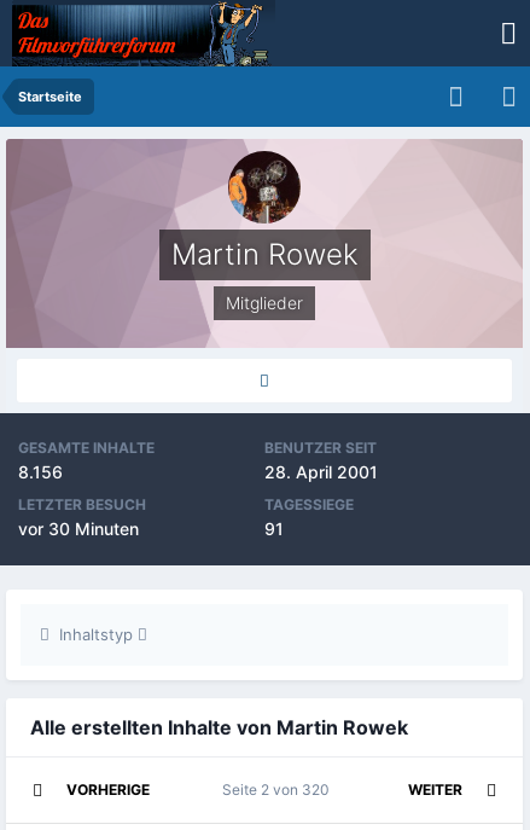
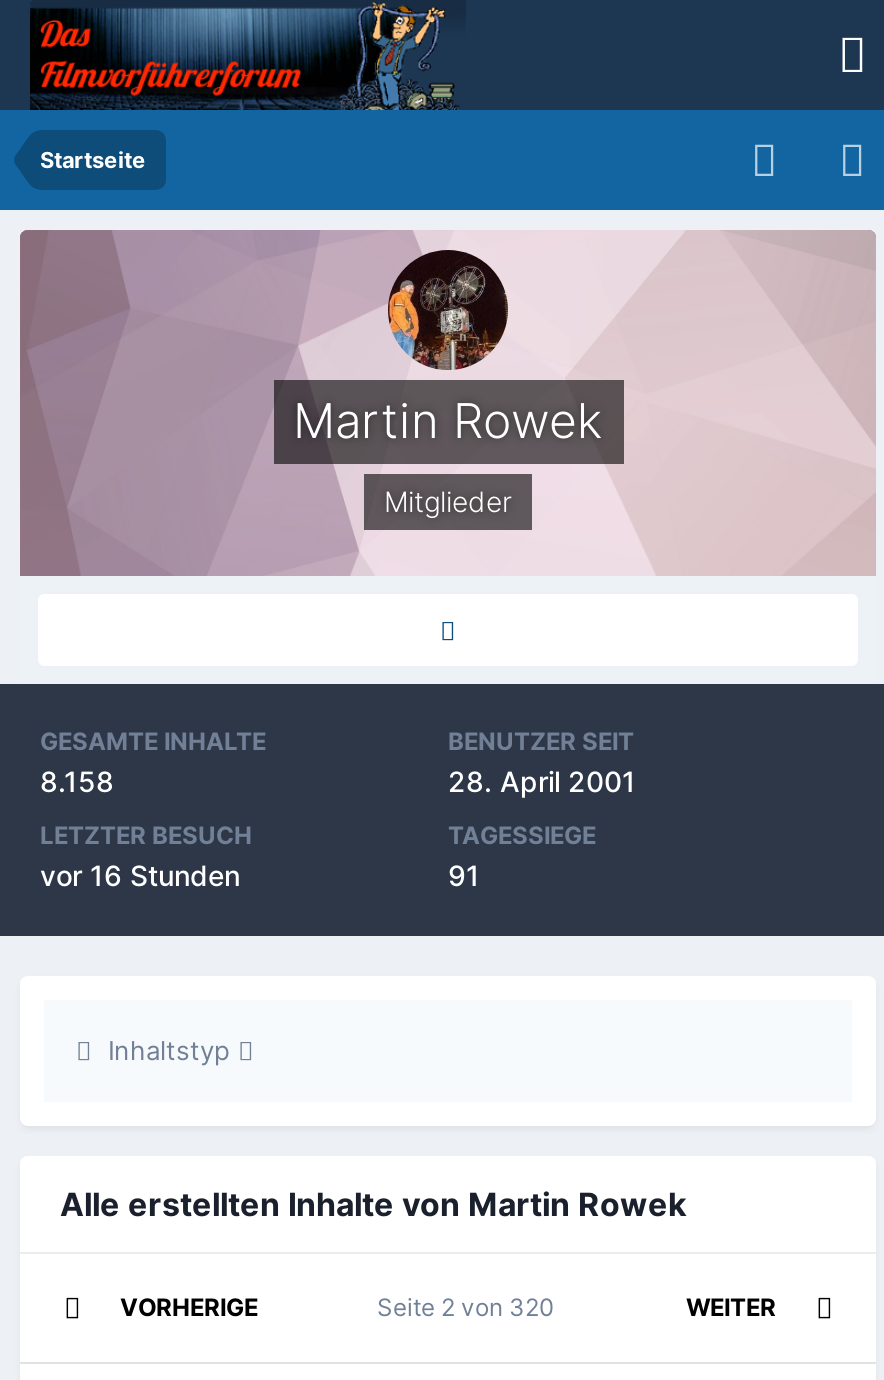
[18,462,63,482] 8.156 -> [40,764,114,798] 8.158
[18,518,139,539] vor 30 Minuten -> [40,858,240,892] vor 16 Stunden

